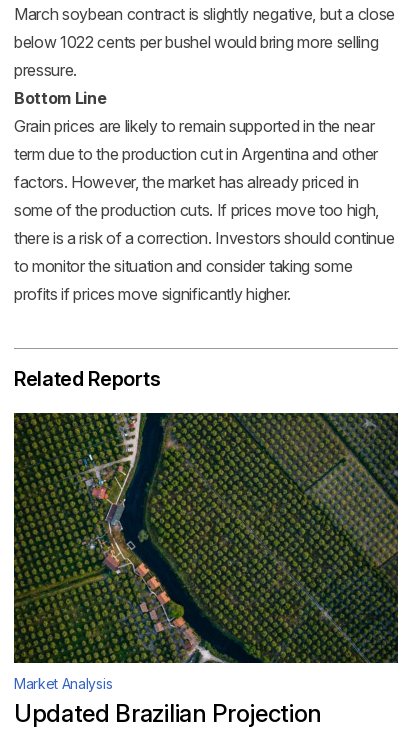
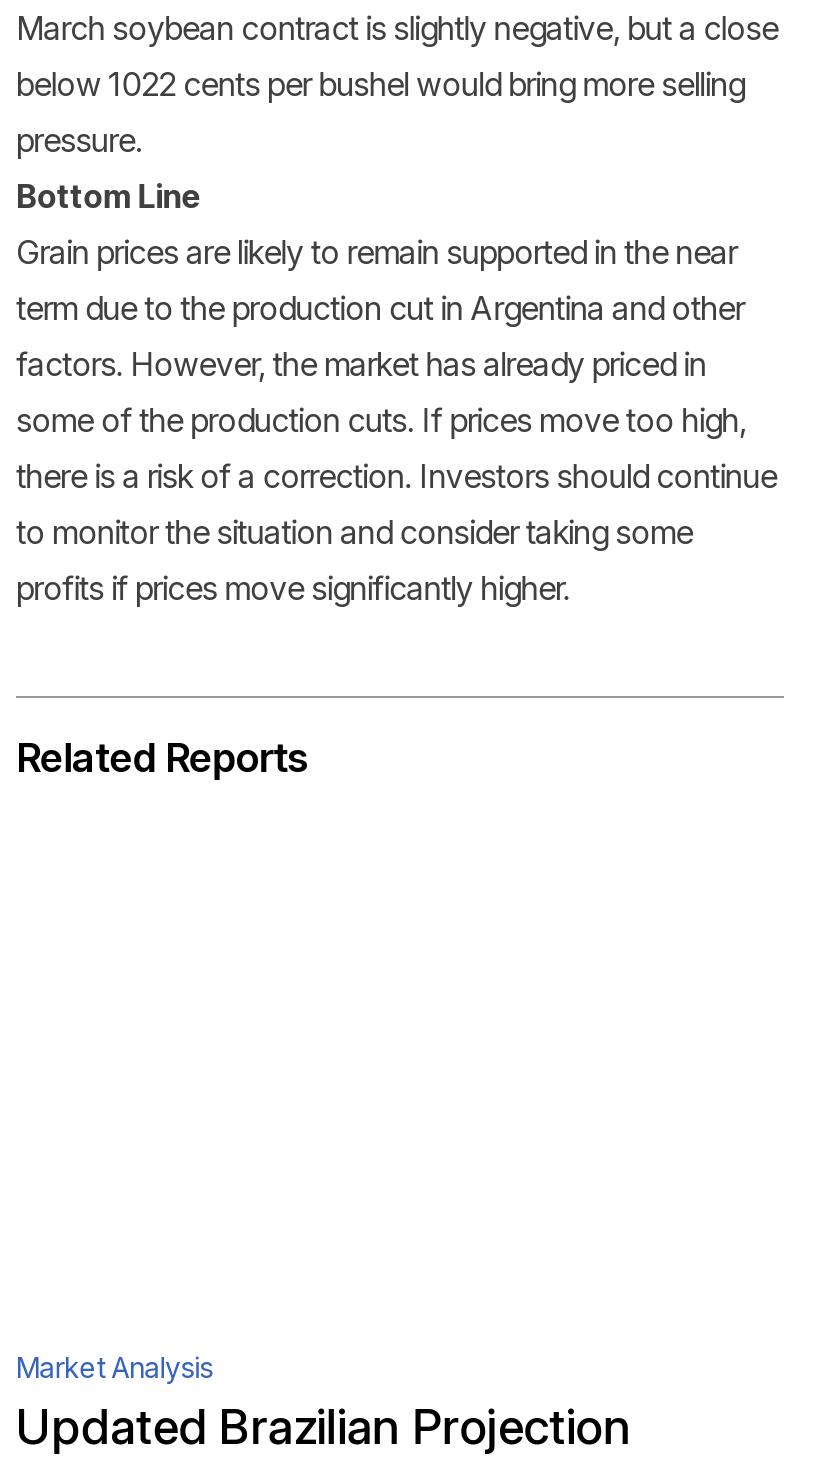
[13,412,399,664] [image] -> none

